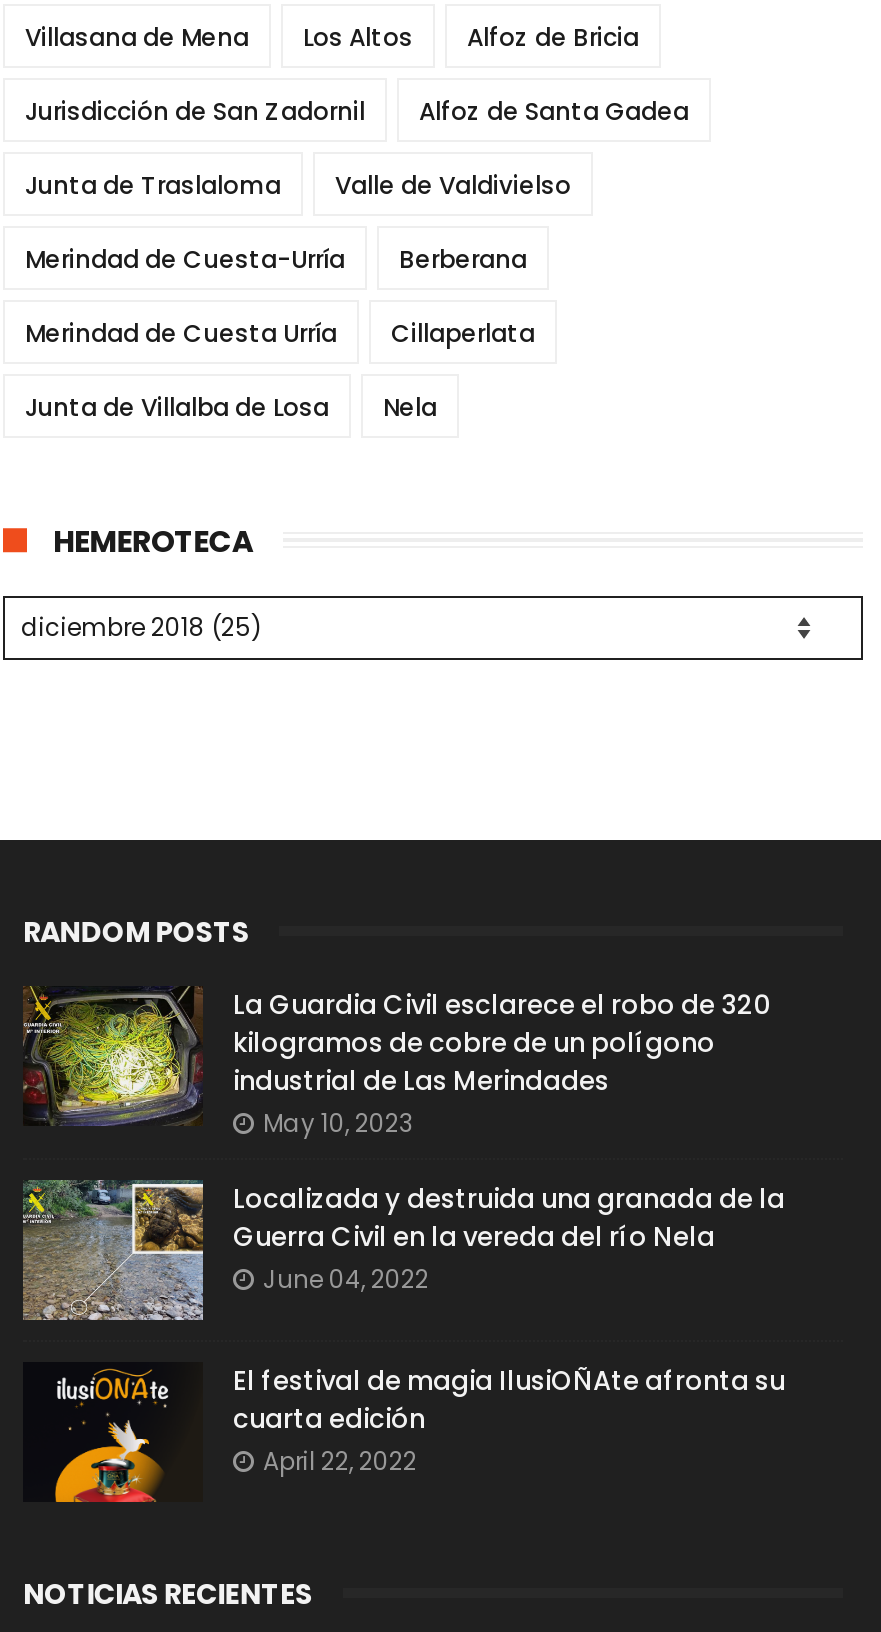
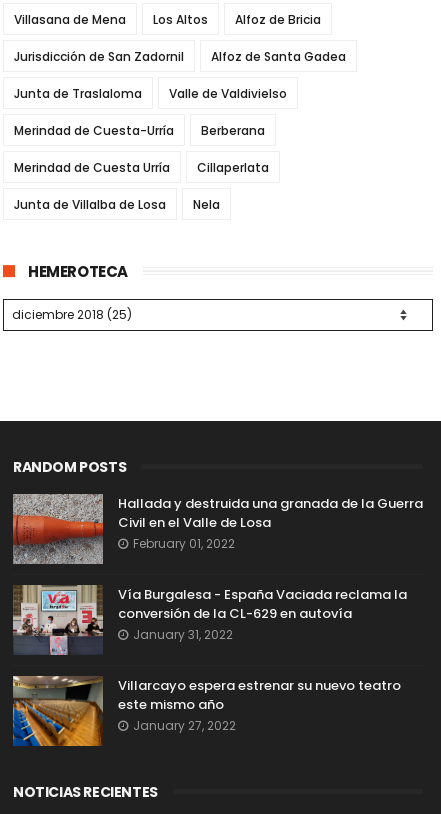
[23,986,771,1140] [image] | La Guardia Civil esclarece el robo de 320 | kilogramos de cobre de un polígono | industrial de Las Merindades | May 10, 2023 -> [12,493,423,565] [image] | Hallada y destruida una granada de la Guerra | Civil en el Valle de Losa | February 01, 2022
[23,1180,785,1322] [image] | Localizada y destruida una granada de la | Guerra Civil en la vereda del río Nela | June 04, 2022 -> [13,585,407,655] [image] | Vía Burgalesa - España Vaciada reclama la | conversión de la CL-629 en autovía | January 31, 2022
[23,1362,785,1504] [image] | El festival de magia IlusiOÑAte afronta su | cuarta edición | April 22, 2022 -> [12,675,401,747] [image] | Villarcayo espera estrenar su nuevo teatro | este mismo año | January 27, 2022

